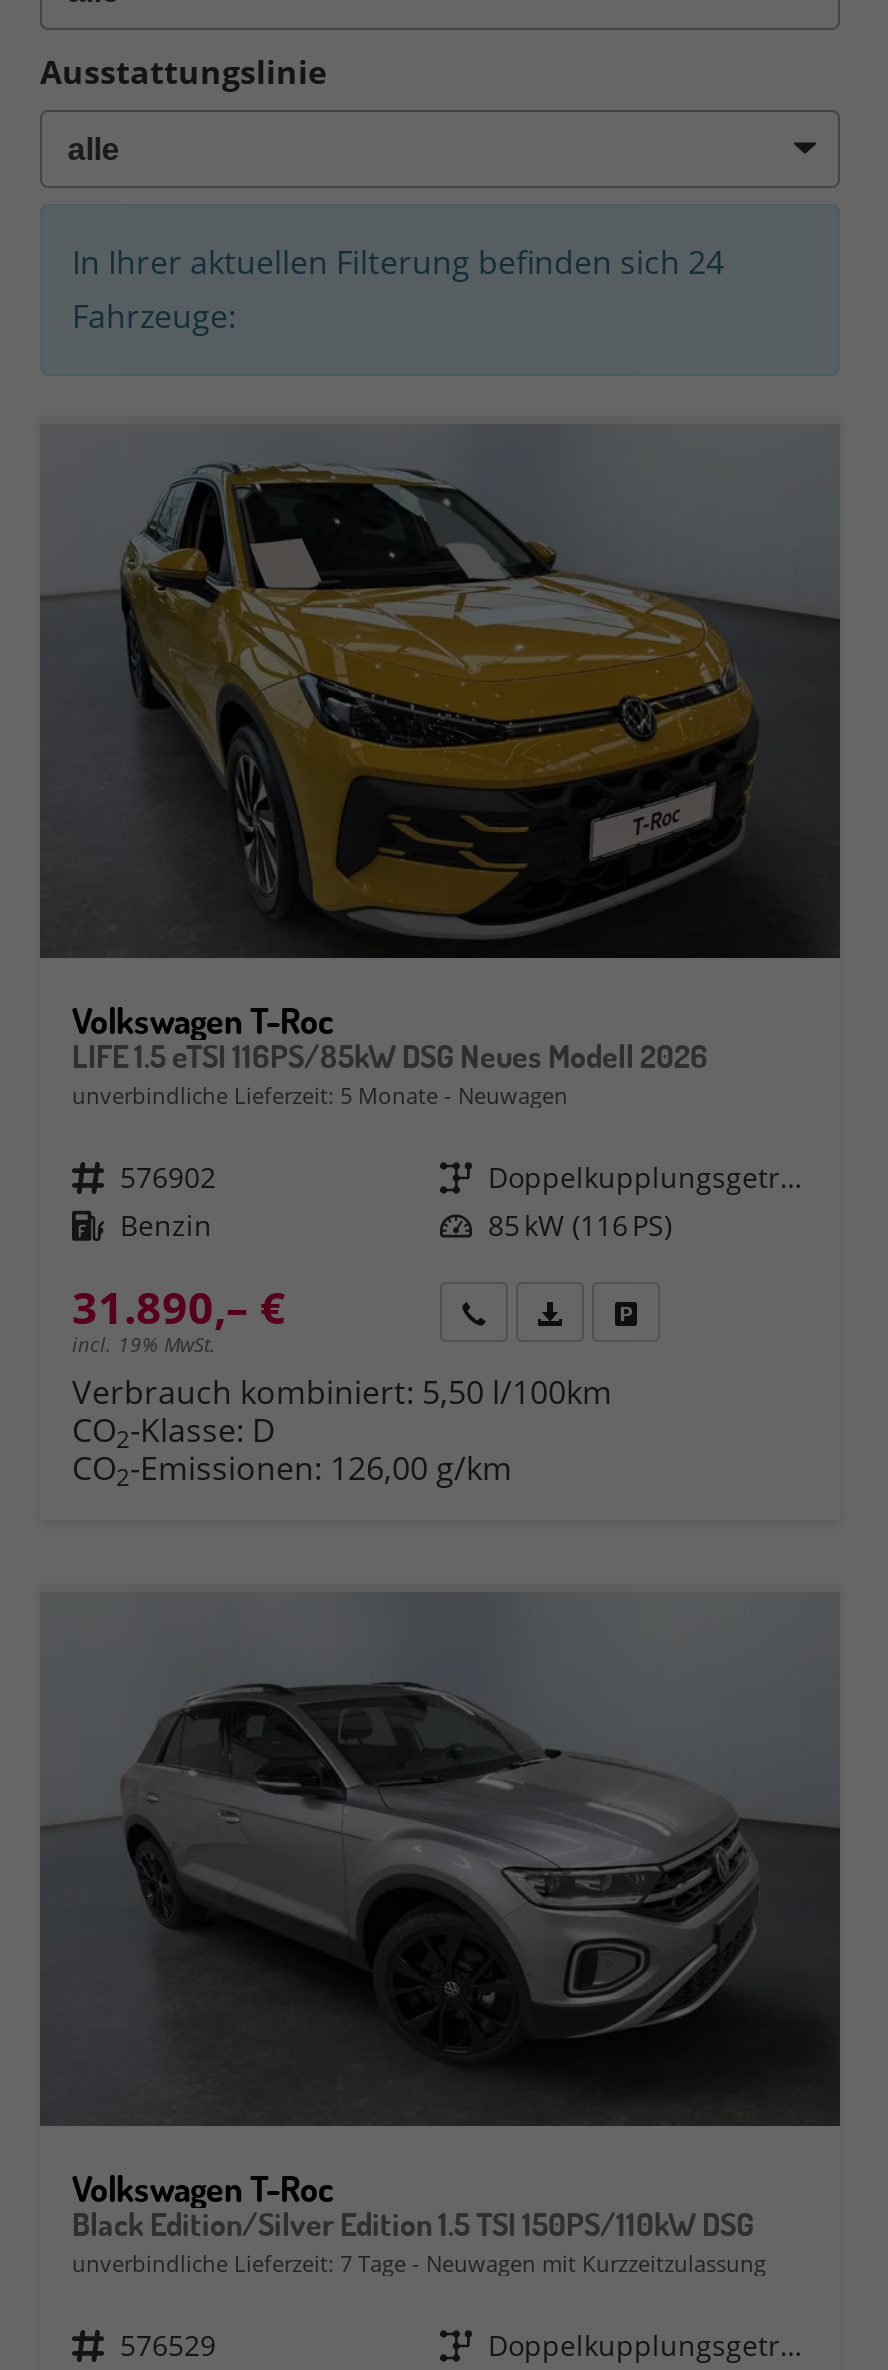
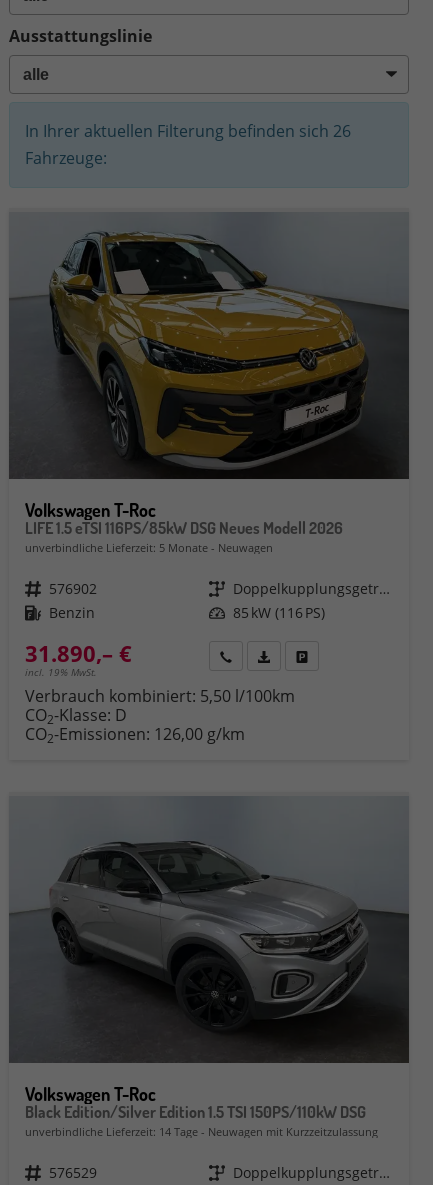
[72,240,724,284] In Ihrer aktuellen Filterung befinden sich 24 -> [25,120,351,142] In Ihrer aktuellen Filterung befinden sich 26
[72,2247,766,2277] unverbindliche Lieferzeit: 7 Tage Neuwagen mit Kurzzeitzulassung -> [25,1123,378,1138] unverbindliche Lieferzeit: 14 Tage Neuwagen mit Kurzzeitzulassung

